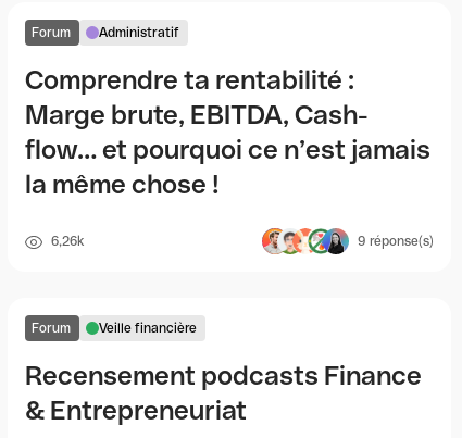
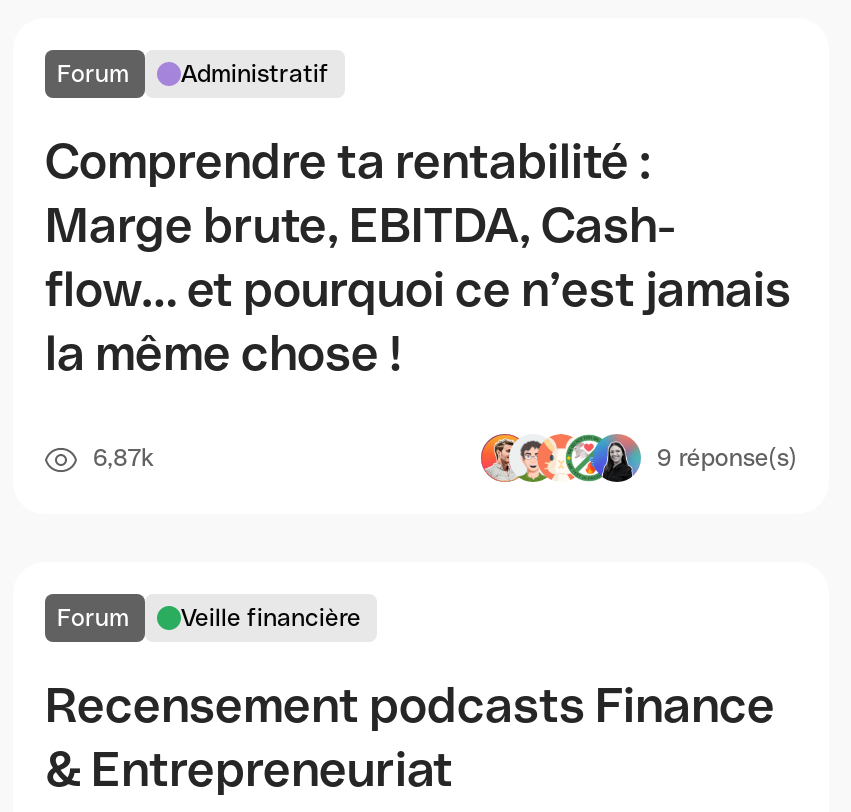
[51,234,84,249] 6,26k -> [93,444,153,472] 6,87k

